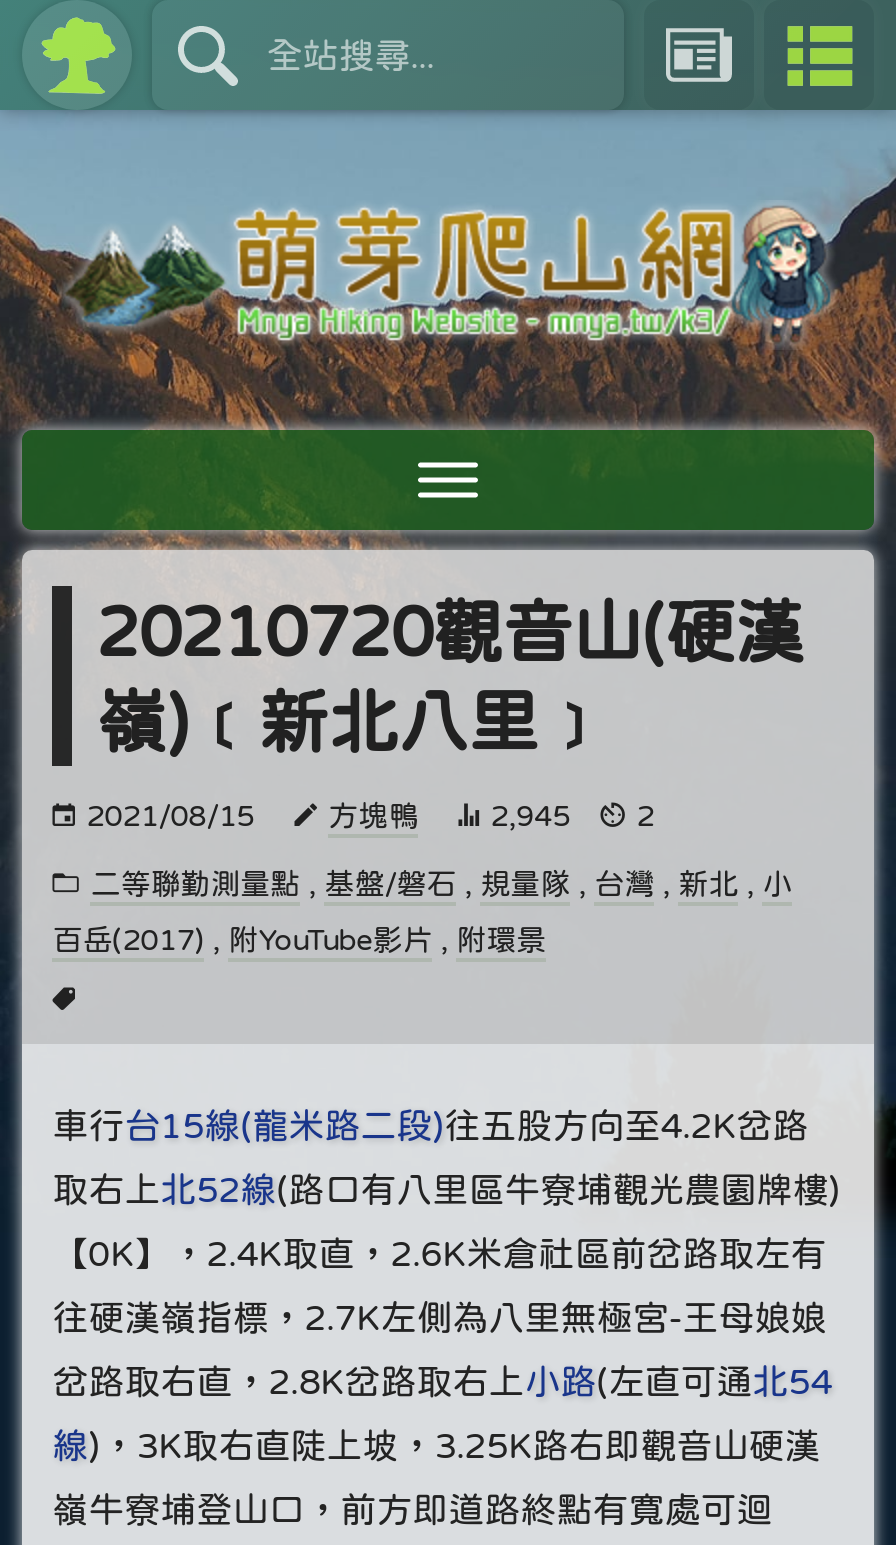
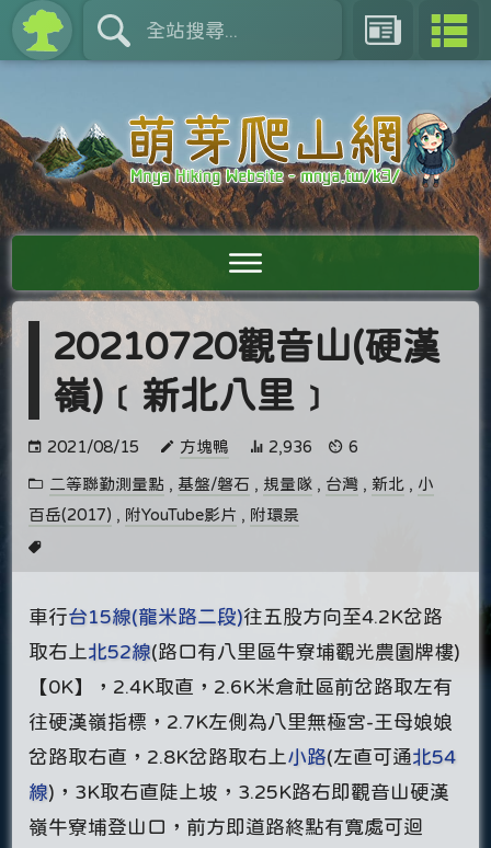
[482,800,570,830] 2,945 -> [264,438,313,455] 2,936
[628,800,654,830] 2 -> [344,438,359,455] 6

